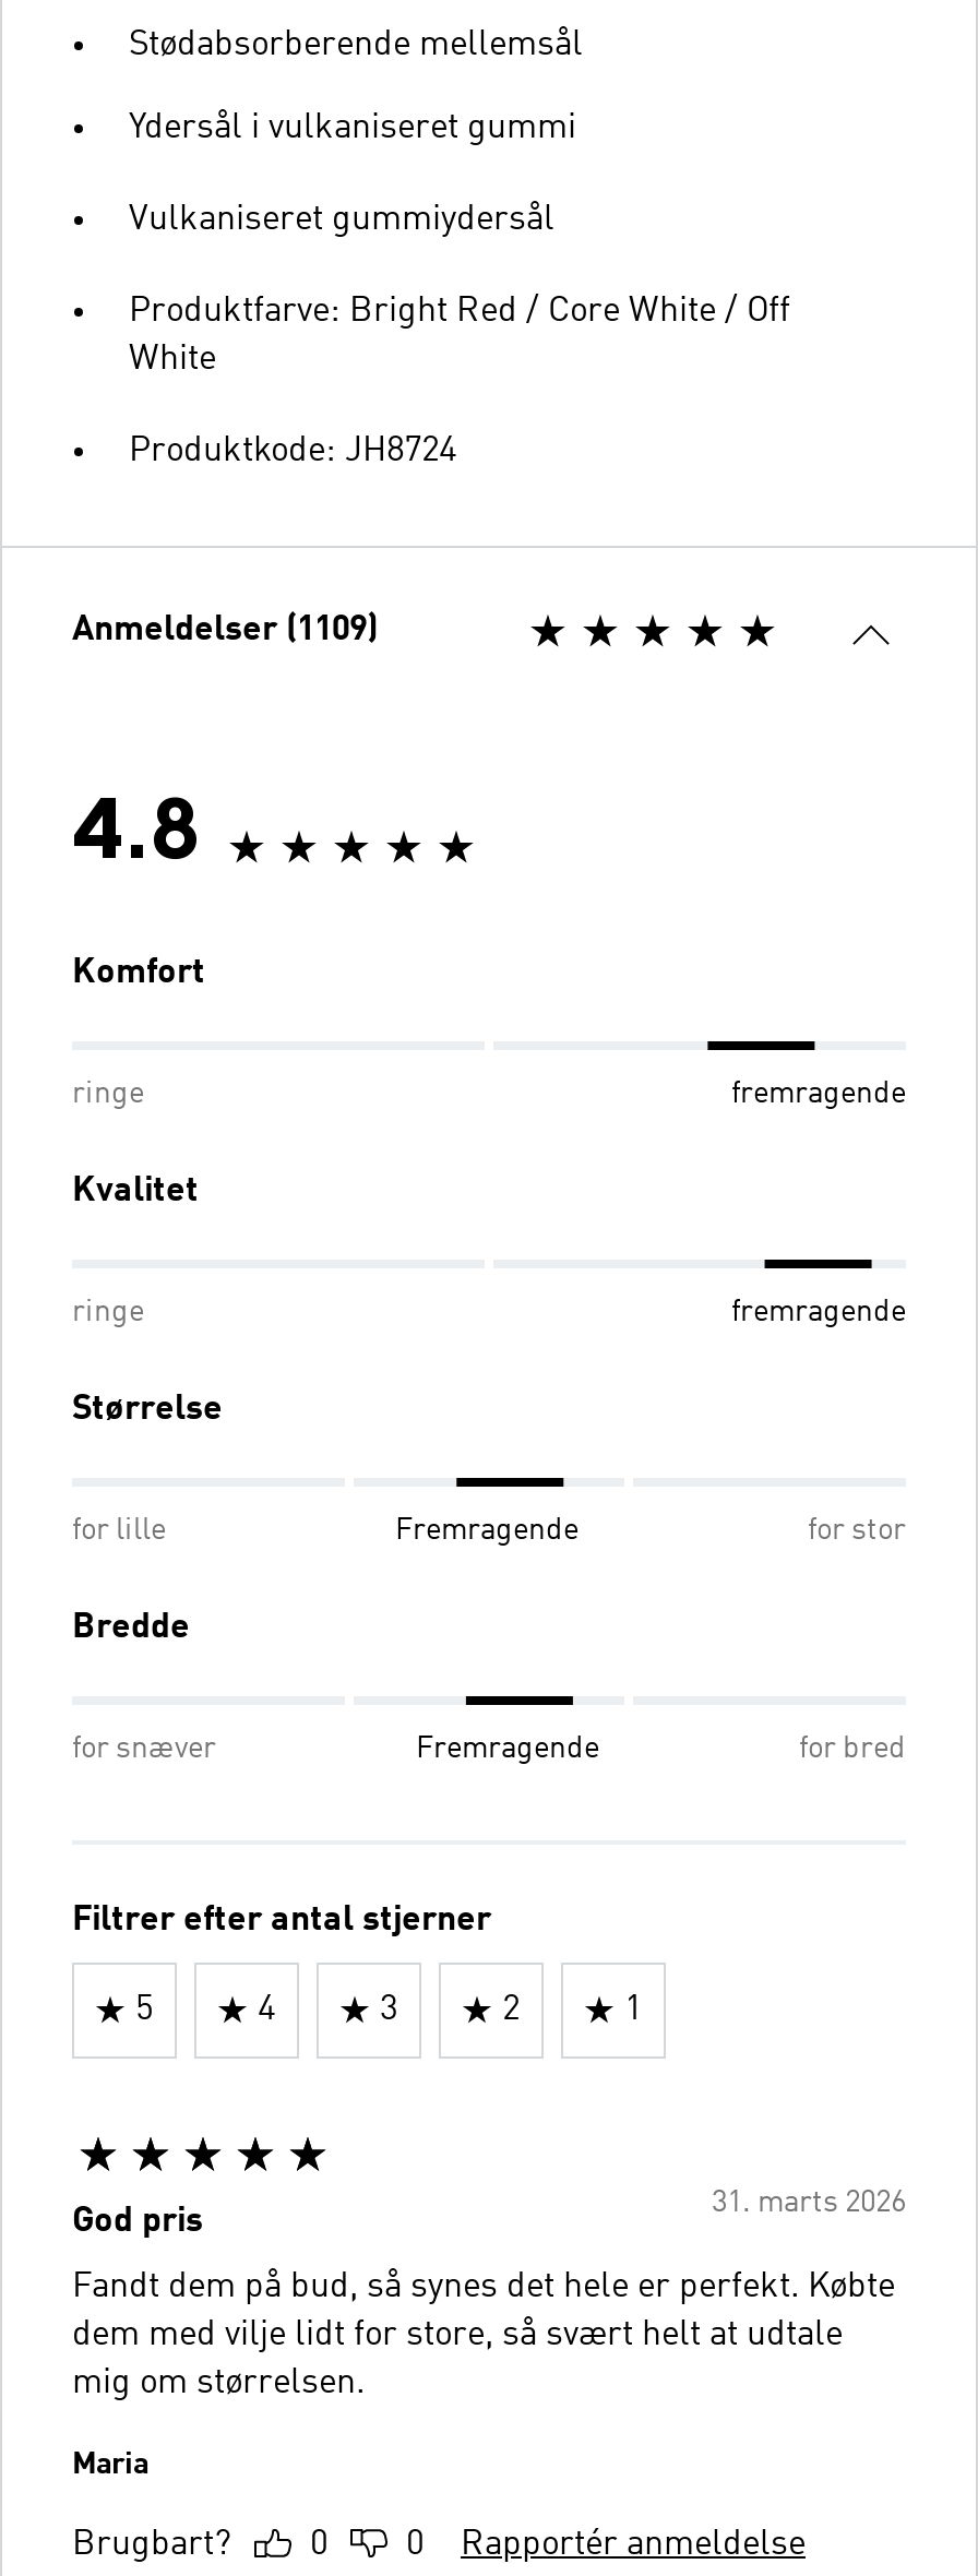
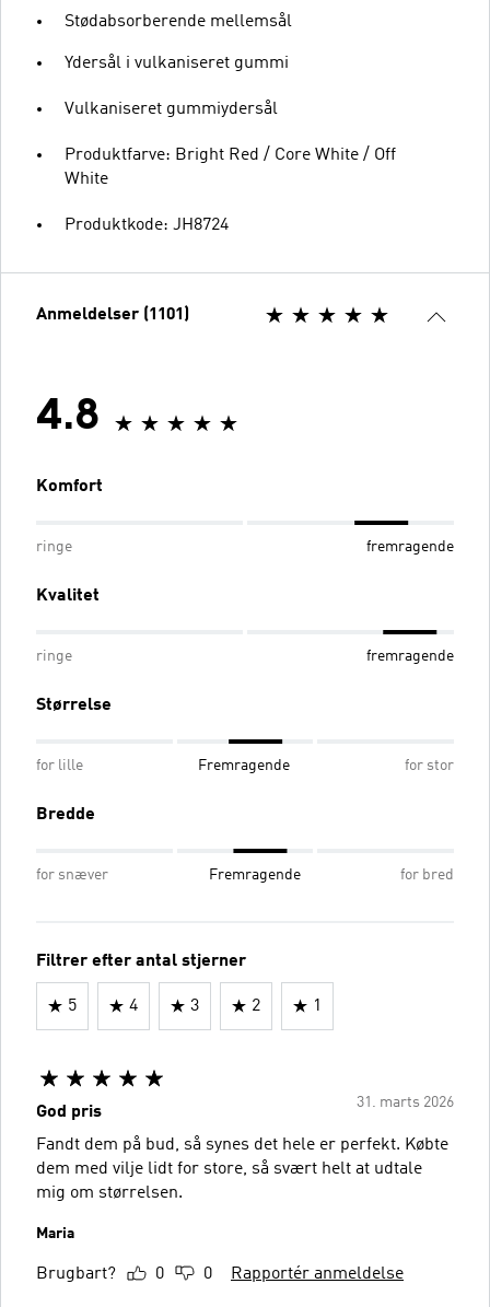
[72,613,378,648] Anmeldelser (1109) -> [36,306,189,324] Anmeldelser (1101)

